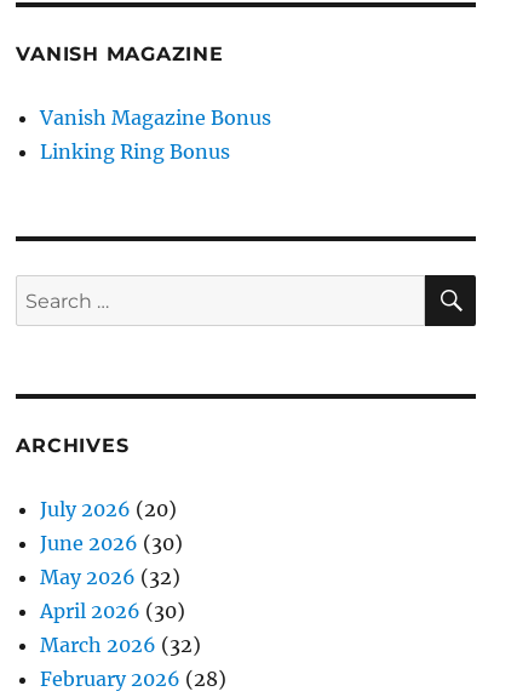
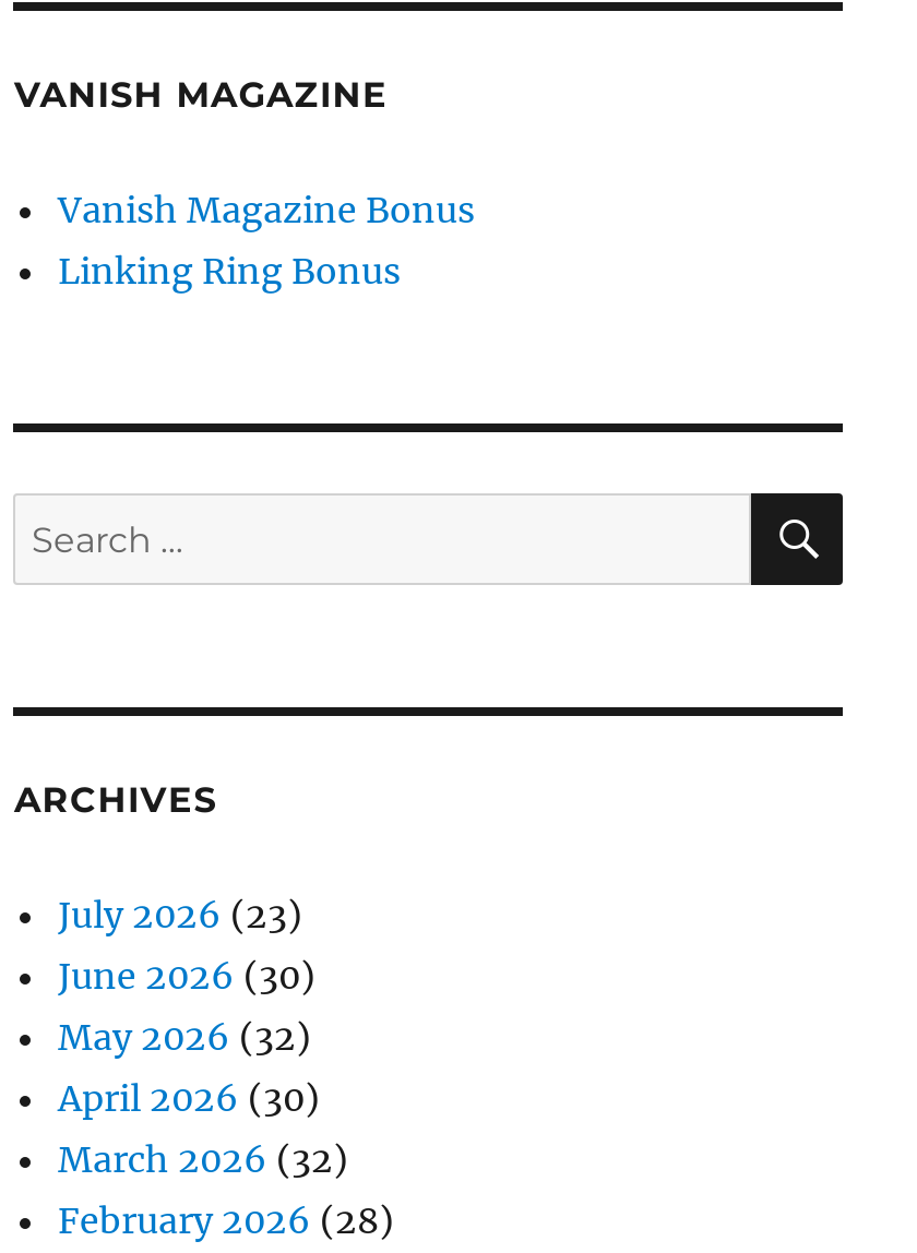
[41,497,177,521] July 2026 (20) -> [58,892,302,936] July 2026 (23)

